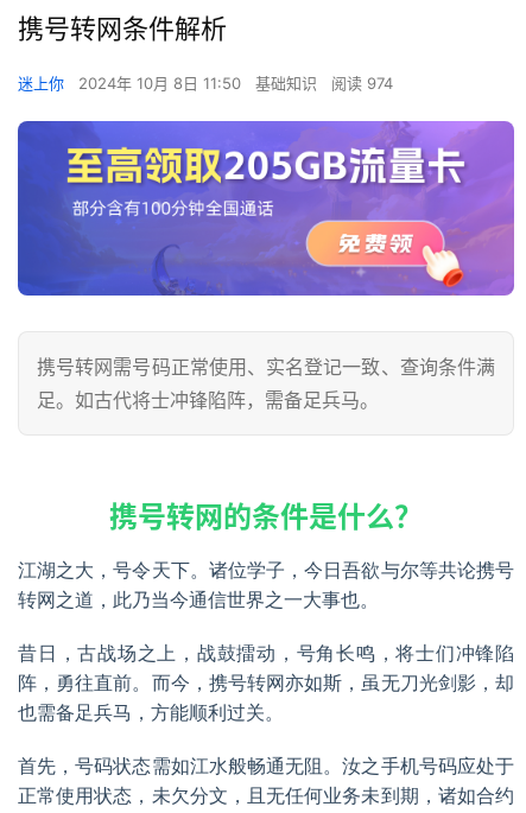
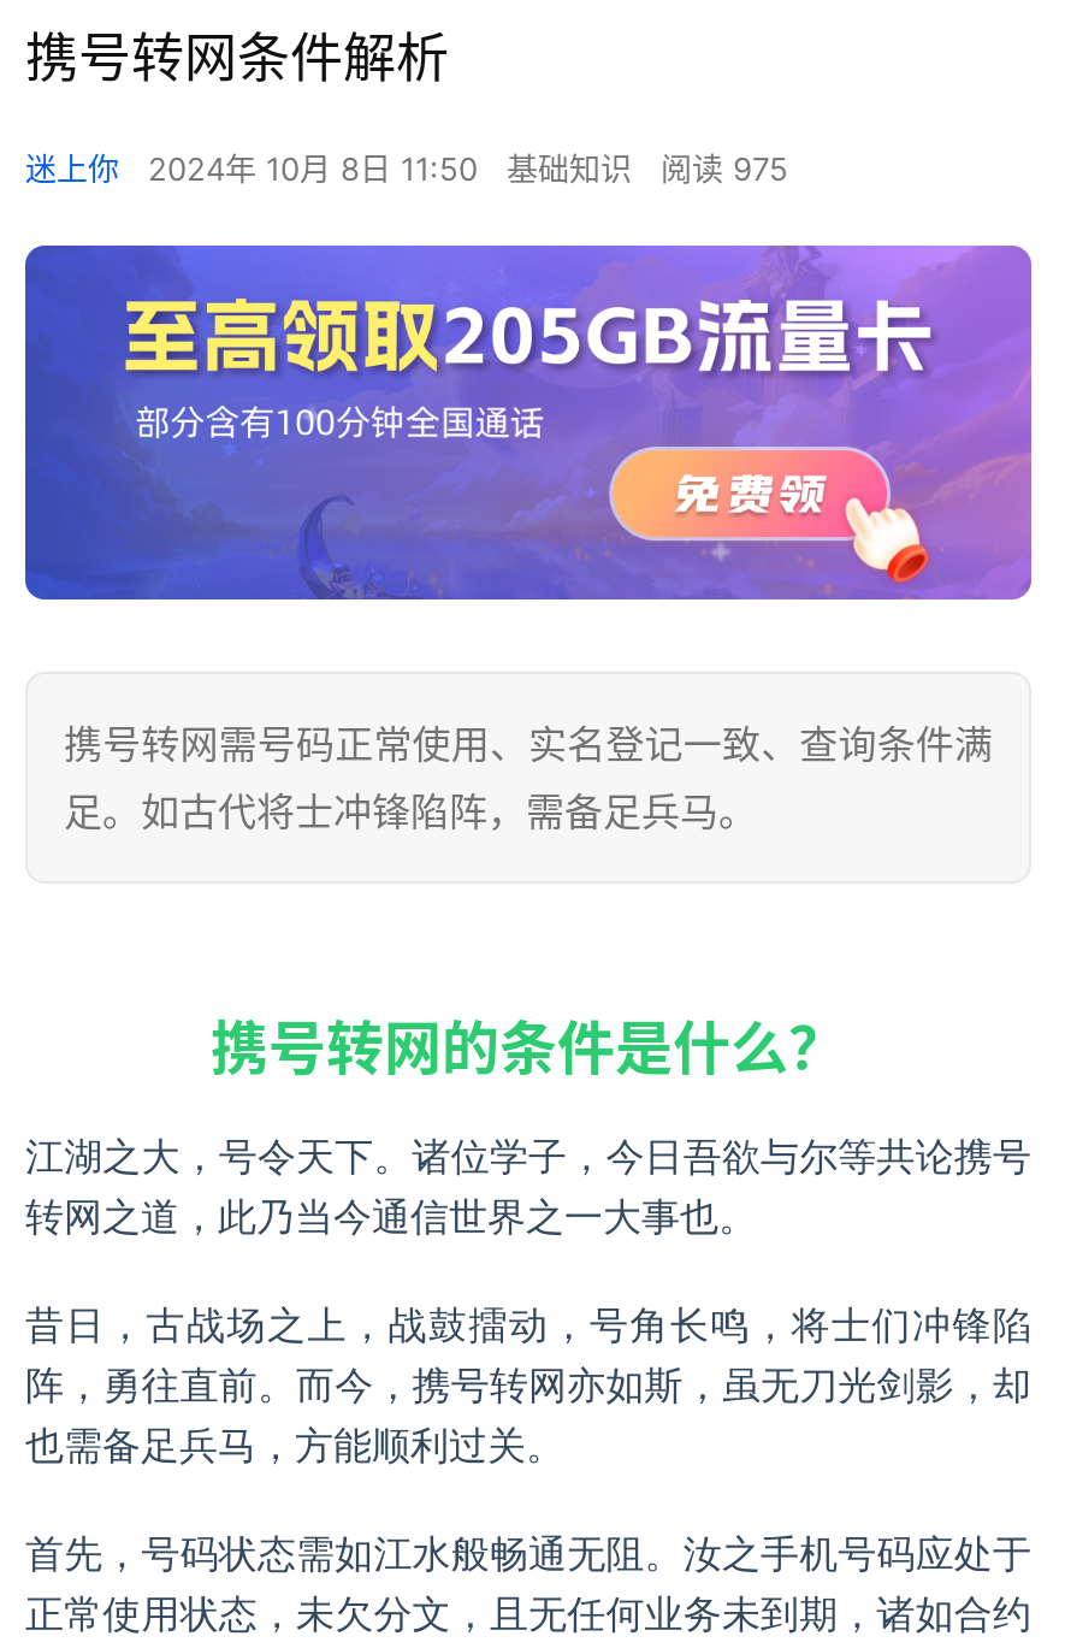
[18,74,393,93] 迷上你 2024年 10月 8日 11:50 基础知识 阅读 974 -> [25,150,788,188] 迷上你 2024年 10月 8日 11:50 基础知识 阅读 975

